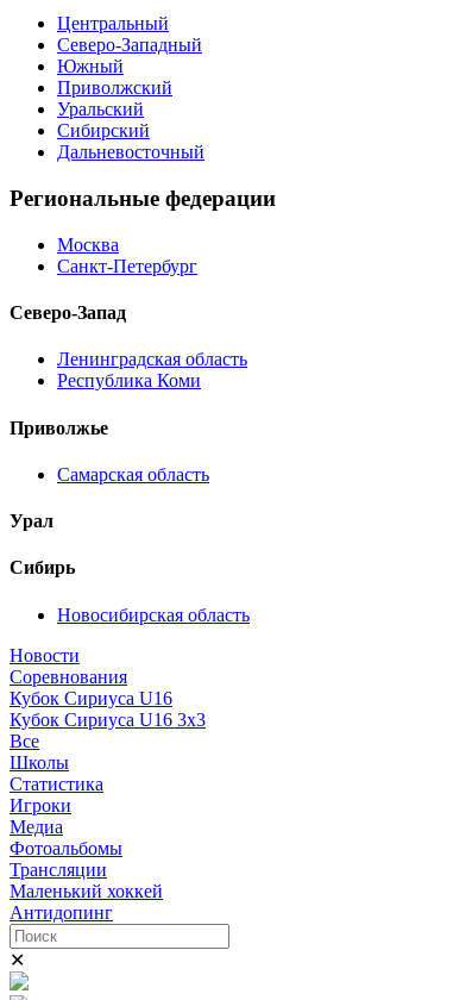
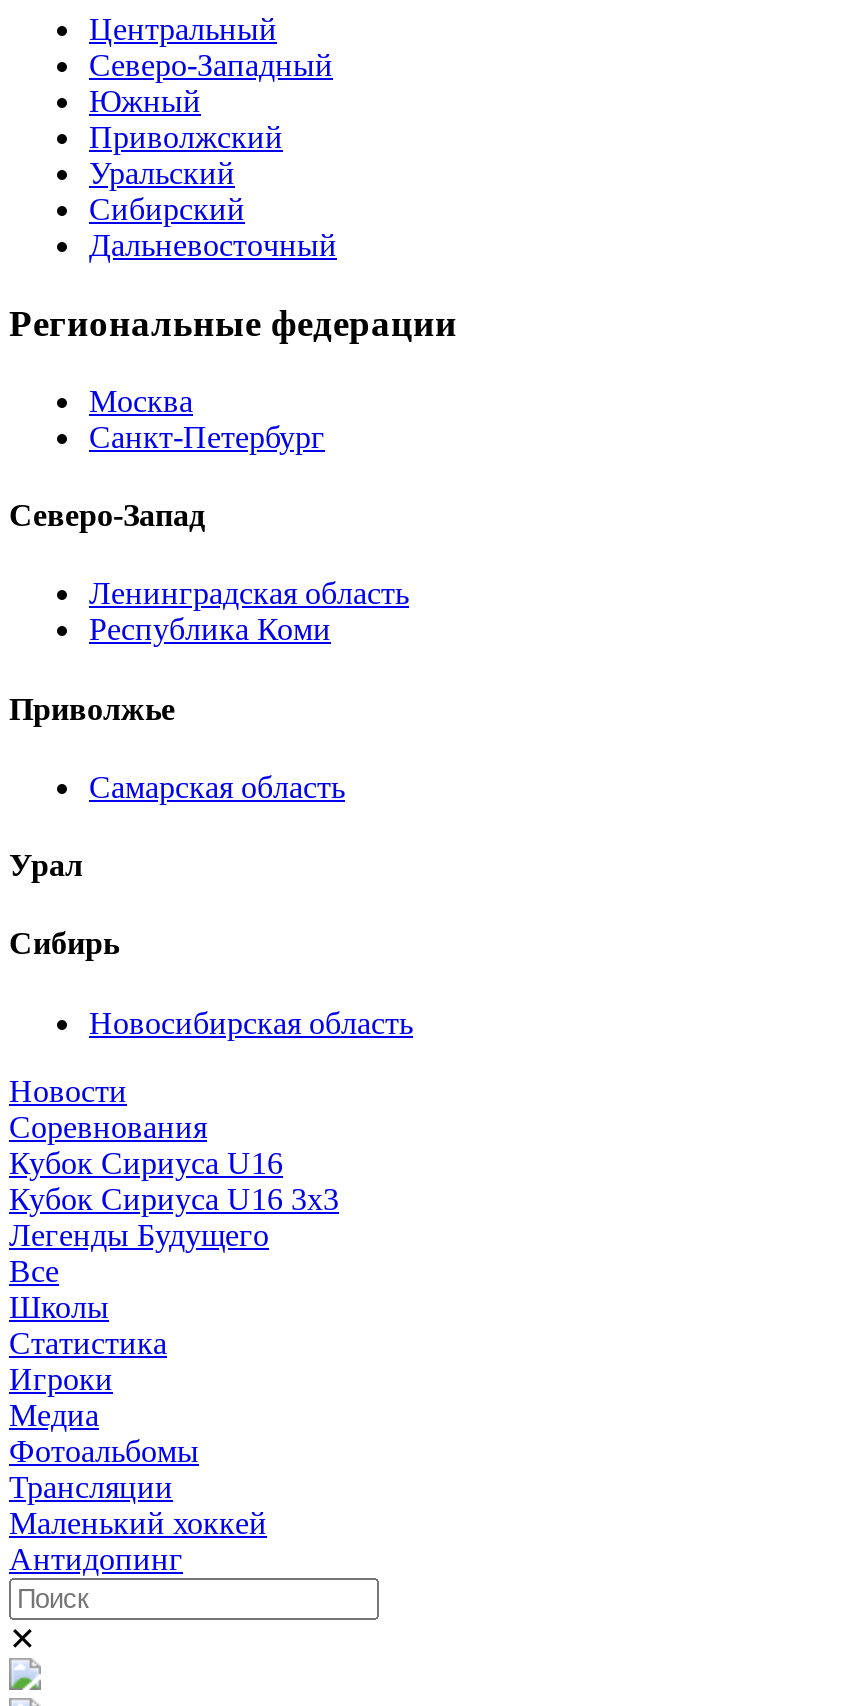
none -> [9,1217,269,1251] Легенды Будущего

